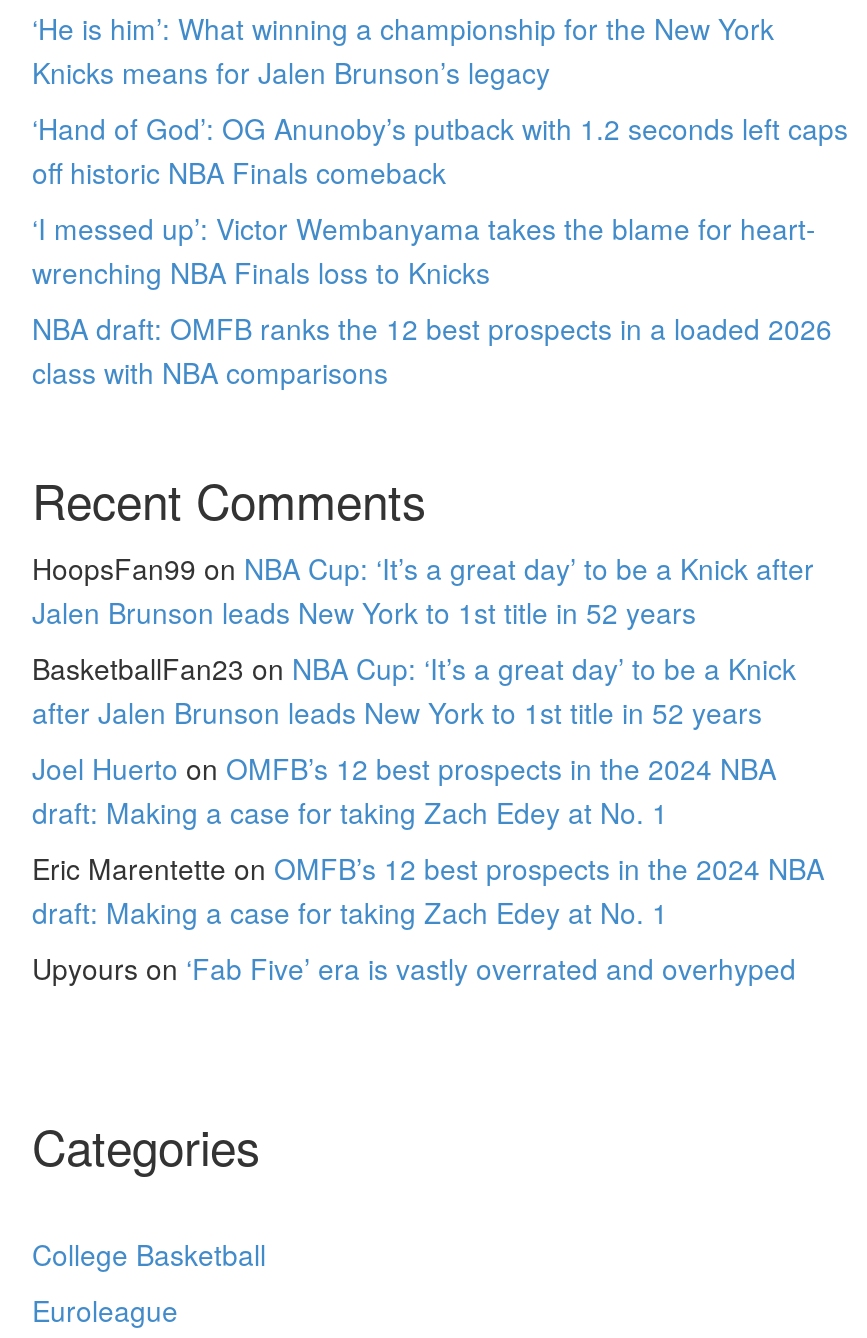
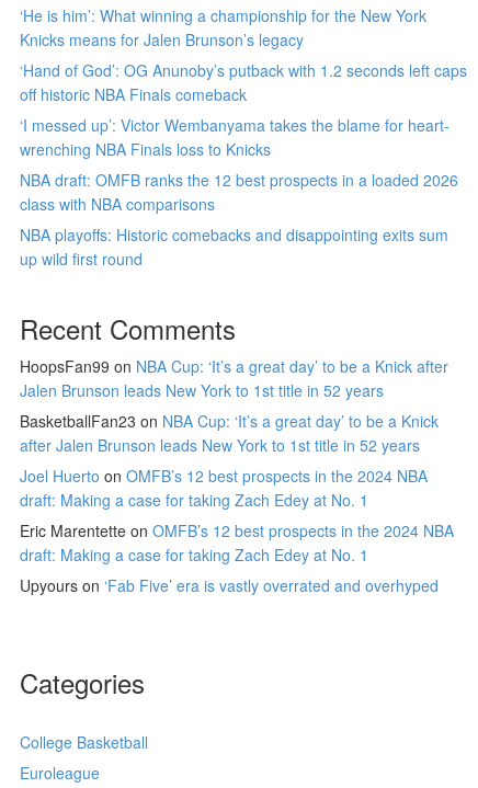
none -> [20,223,448,269] NBA playoffs: Historic comebacks and disappointing exits sum | up wild first round

